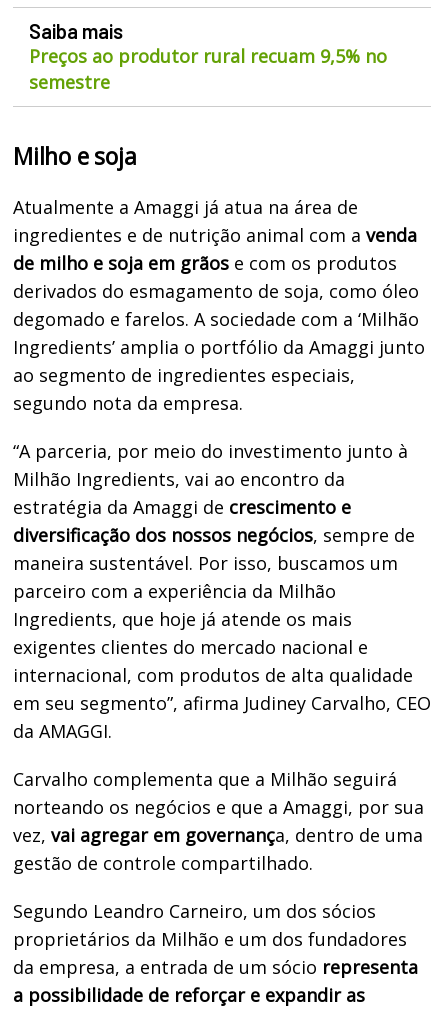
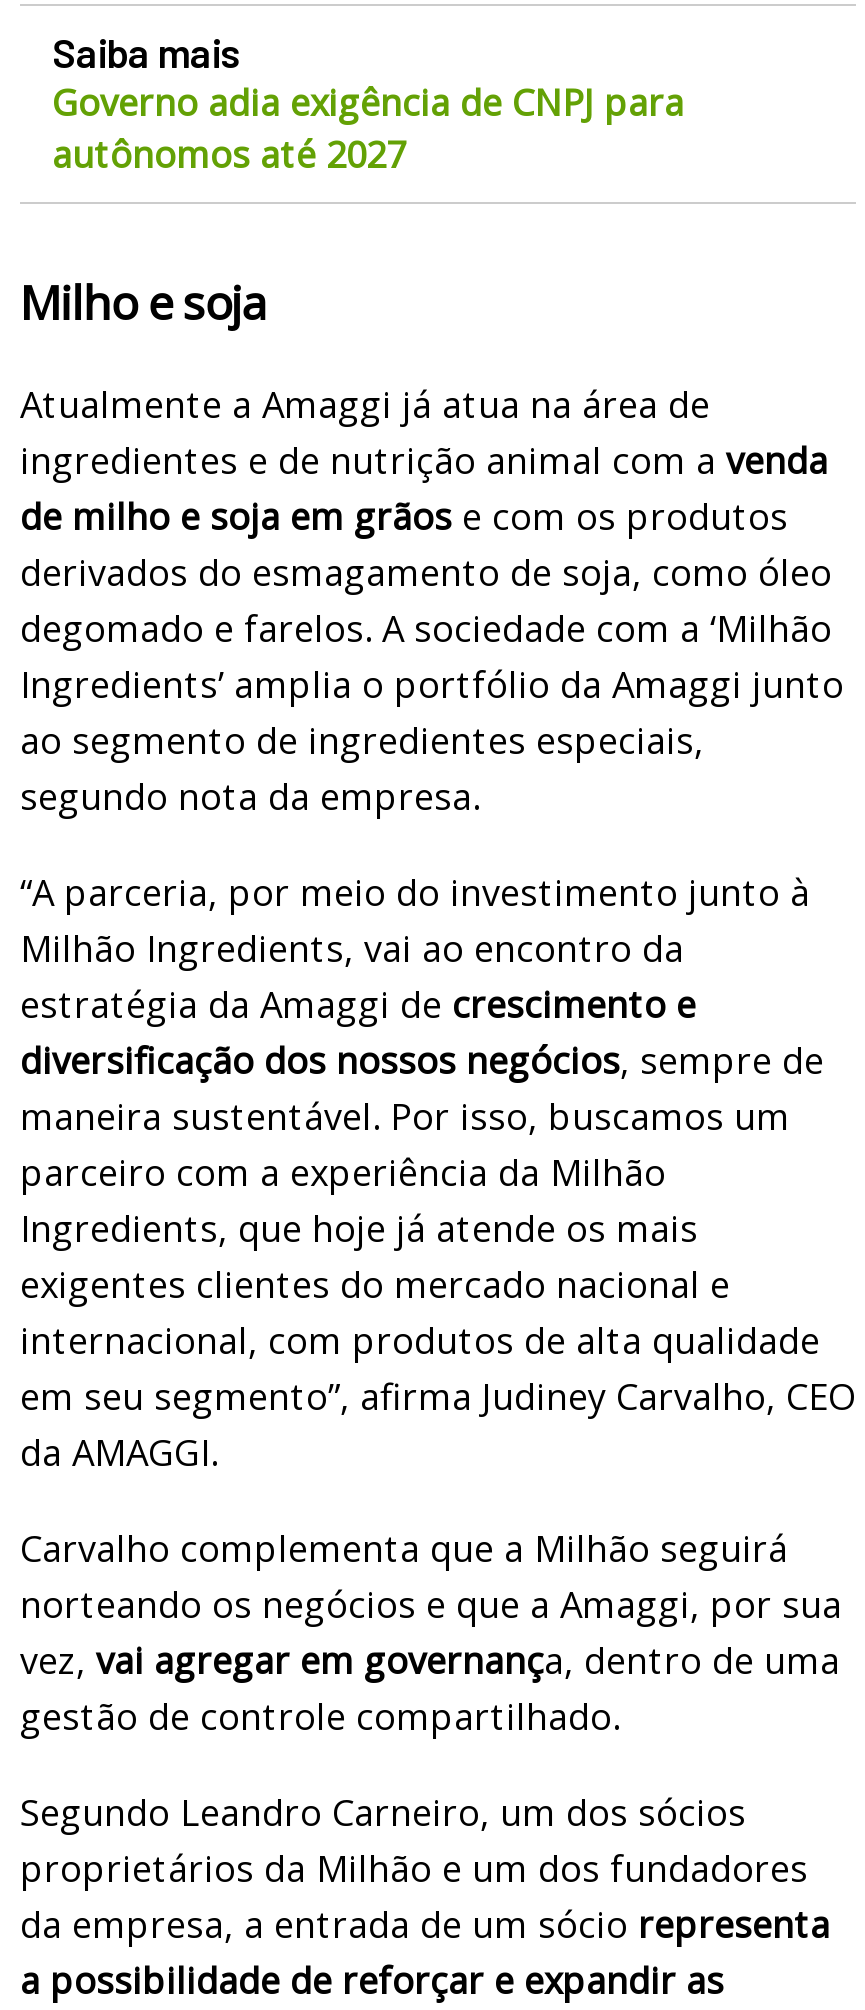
[29,44,387,94] Preços ao produtor rural recuam 9,5% no | semestre -> [52,78,684,178] Governo adia exigência de CNPJ para | autônomos até 2027

